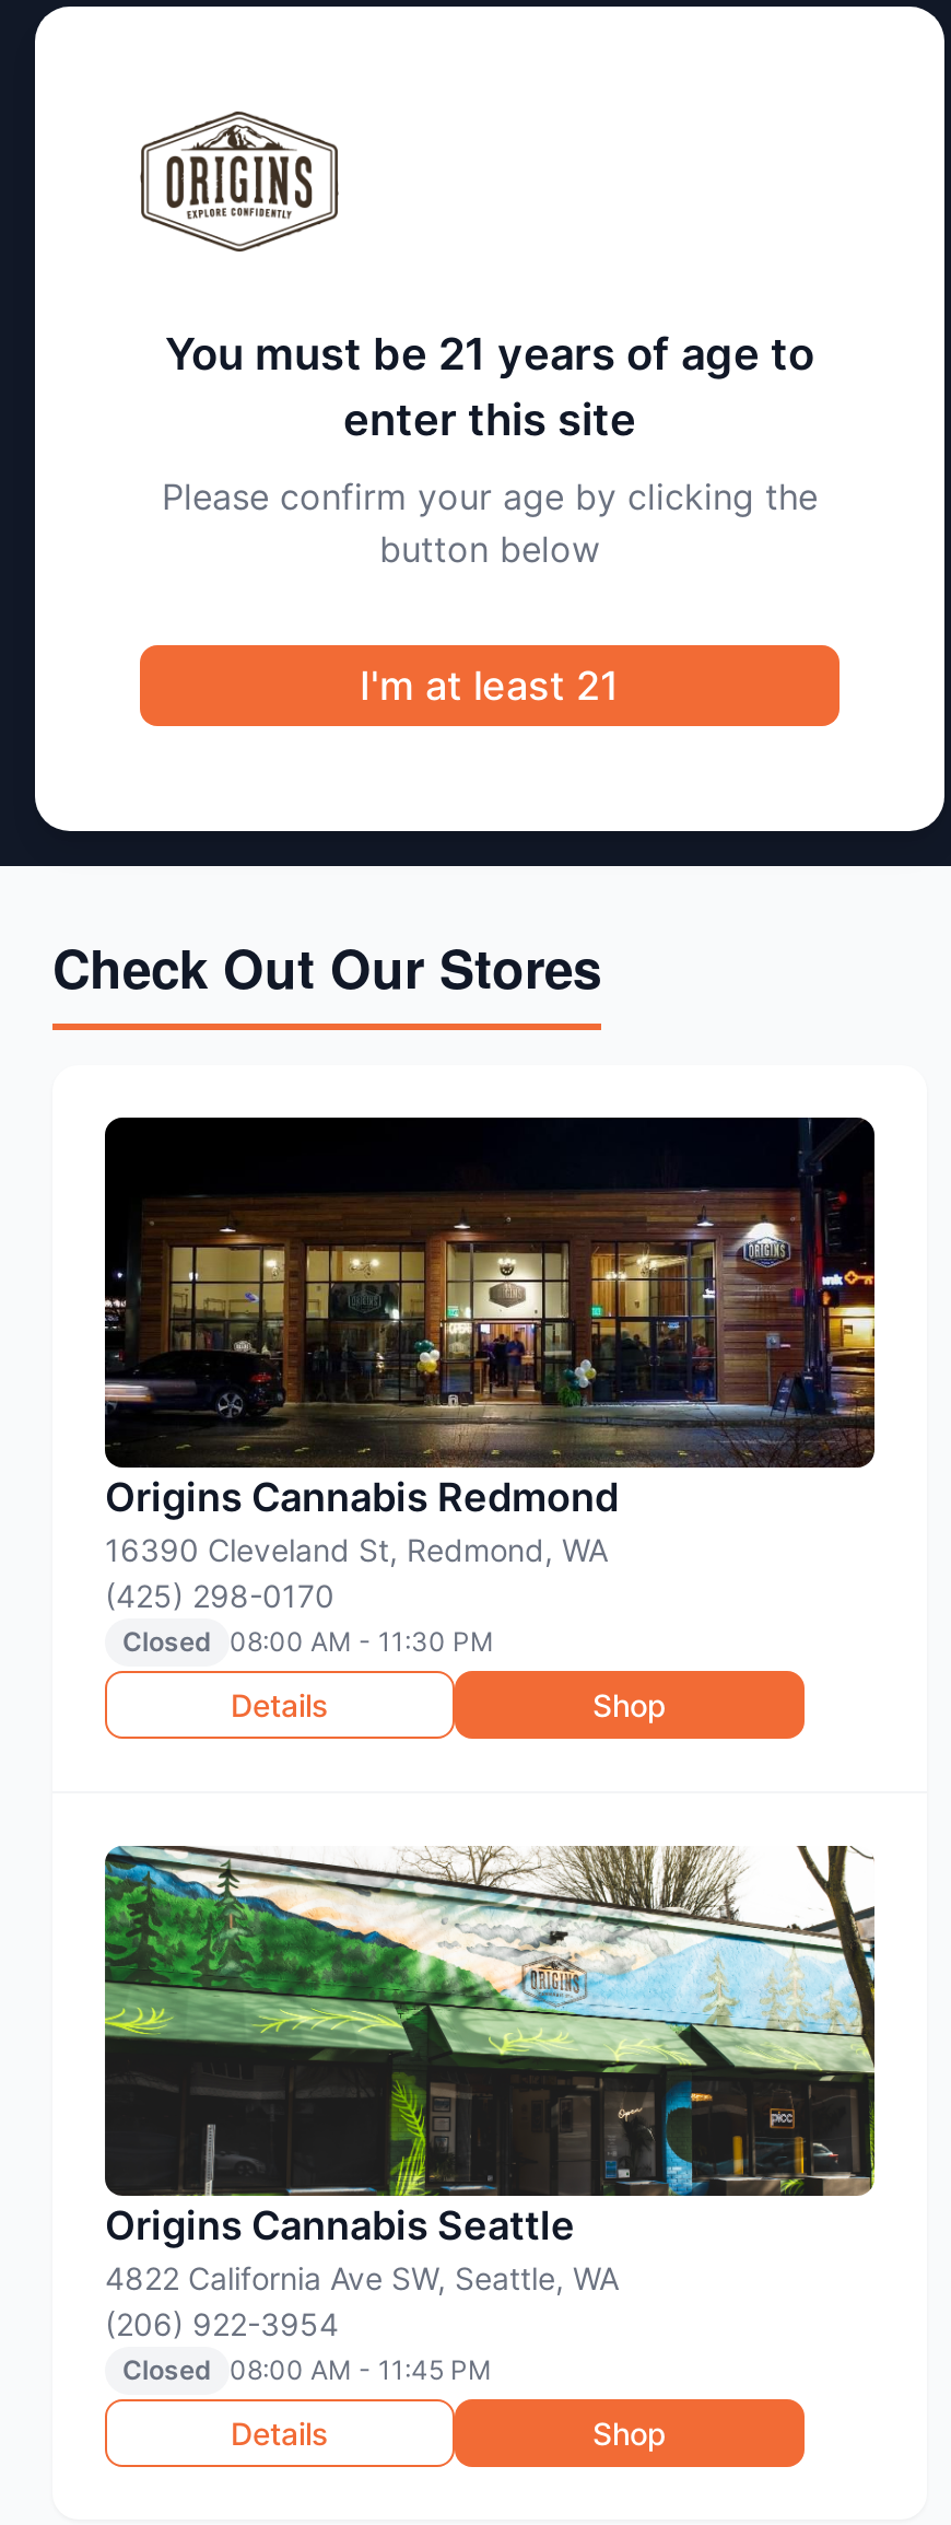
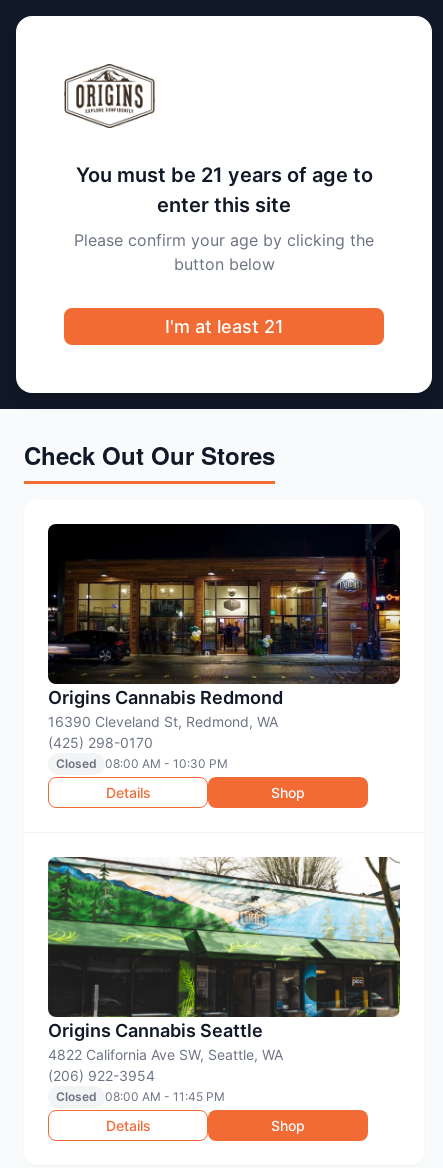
[122,1625,494,1658] Closed 08:00 AM - 11:30 PM -> [56,756,228,771] Closed 08:00 AM - 10:30 PM

